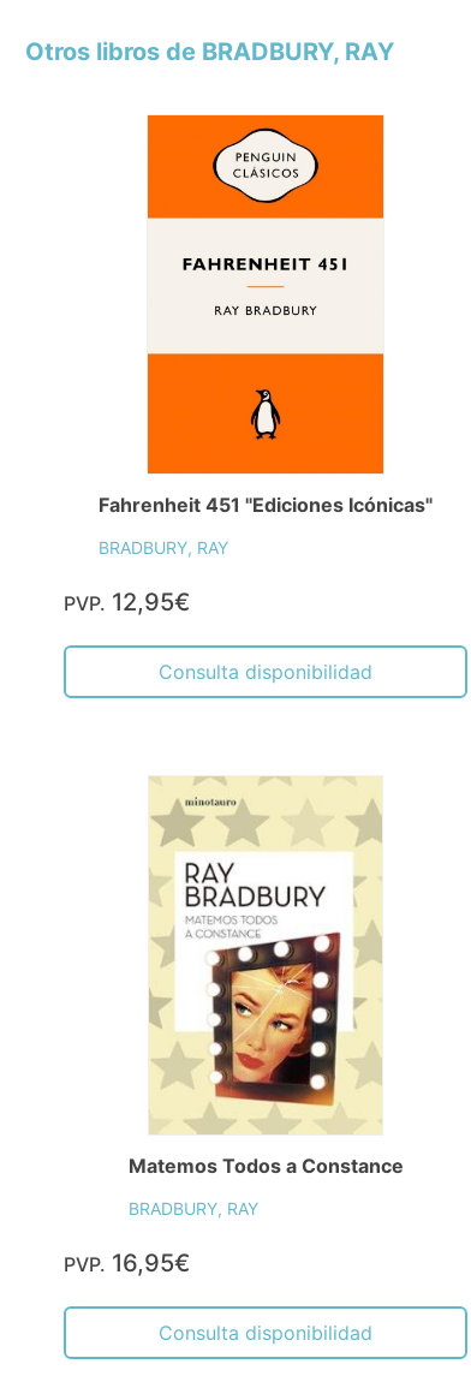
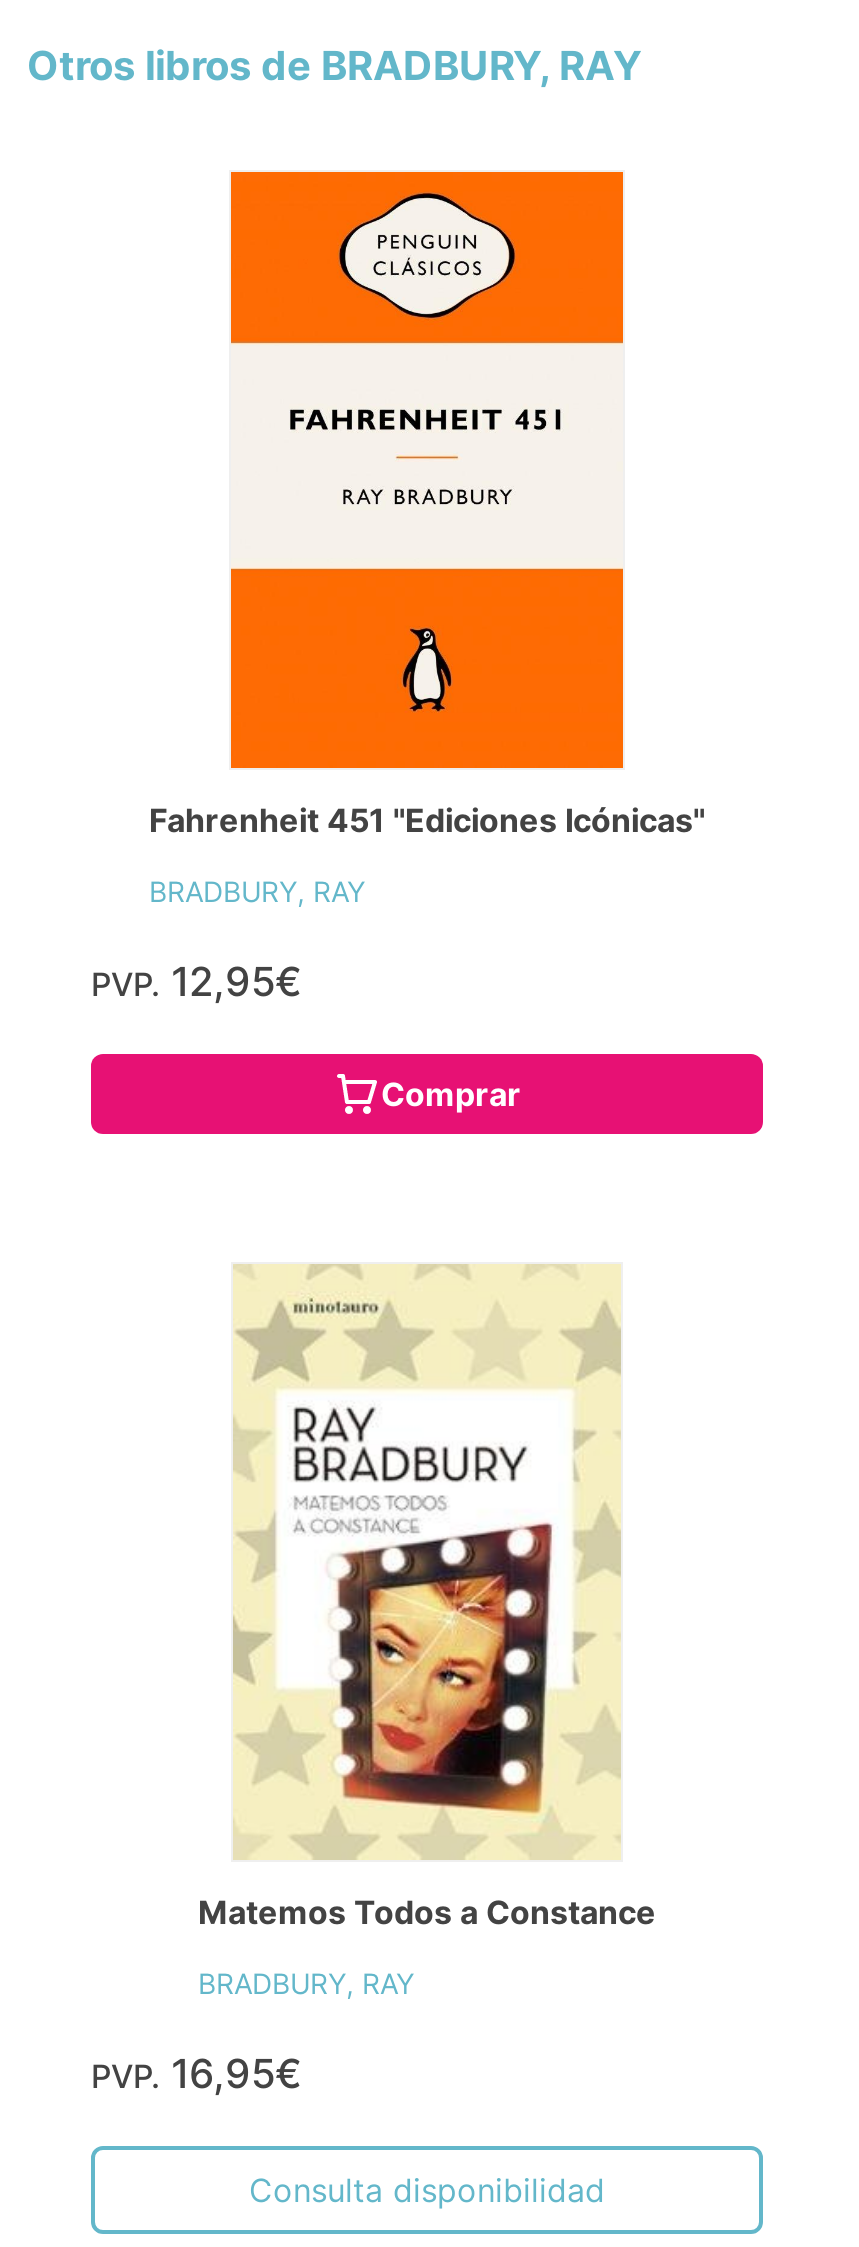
[159,660,372,684] Consulta disponibilidad -> [381,1074,521,1114] Comprar

